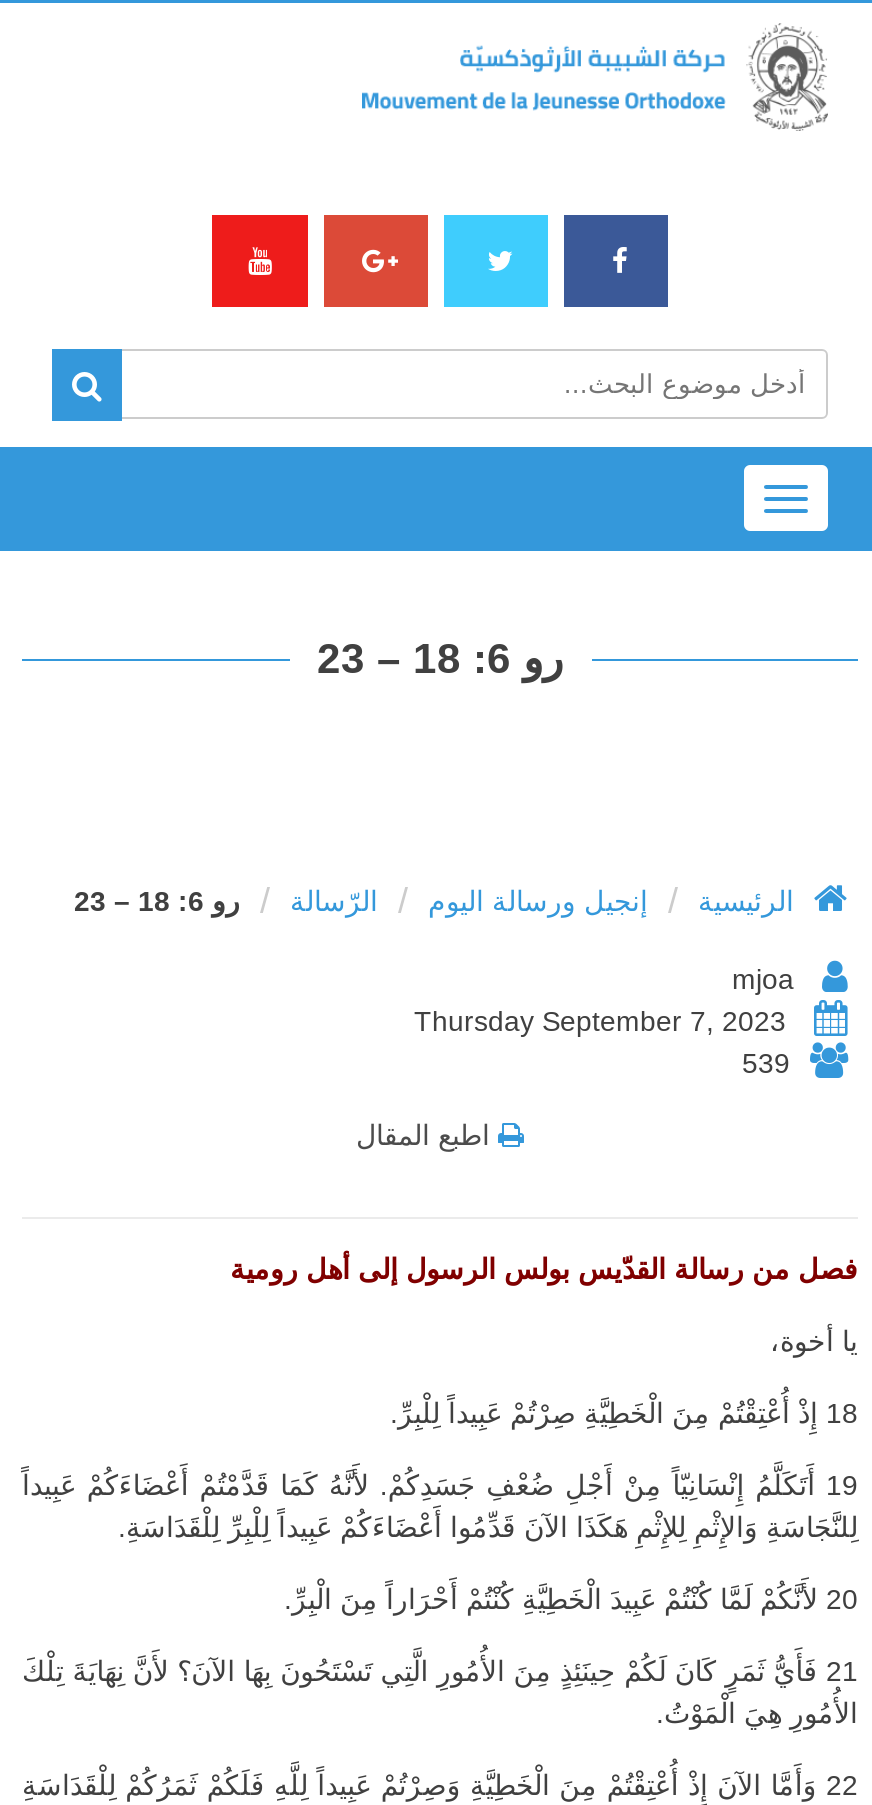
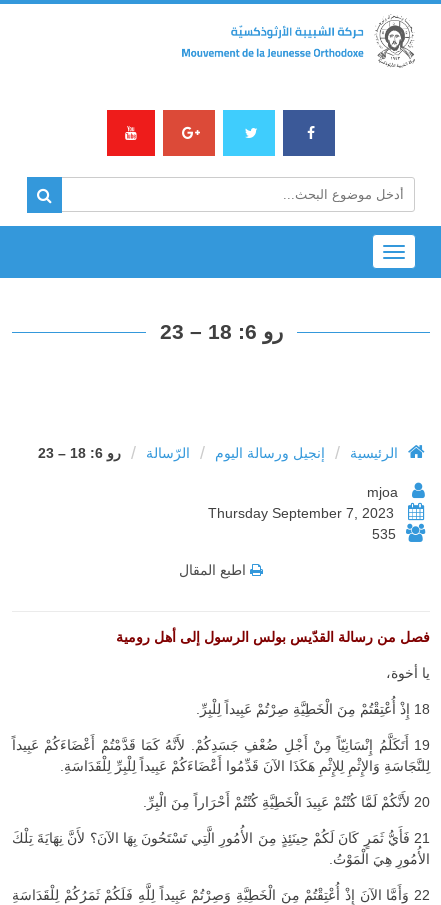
[742,1046,790,1078] 539 -> [372,526,396,542] 535

